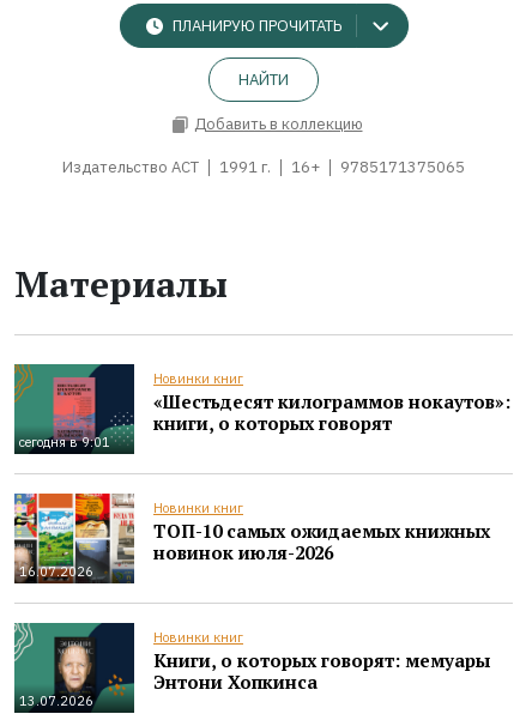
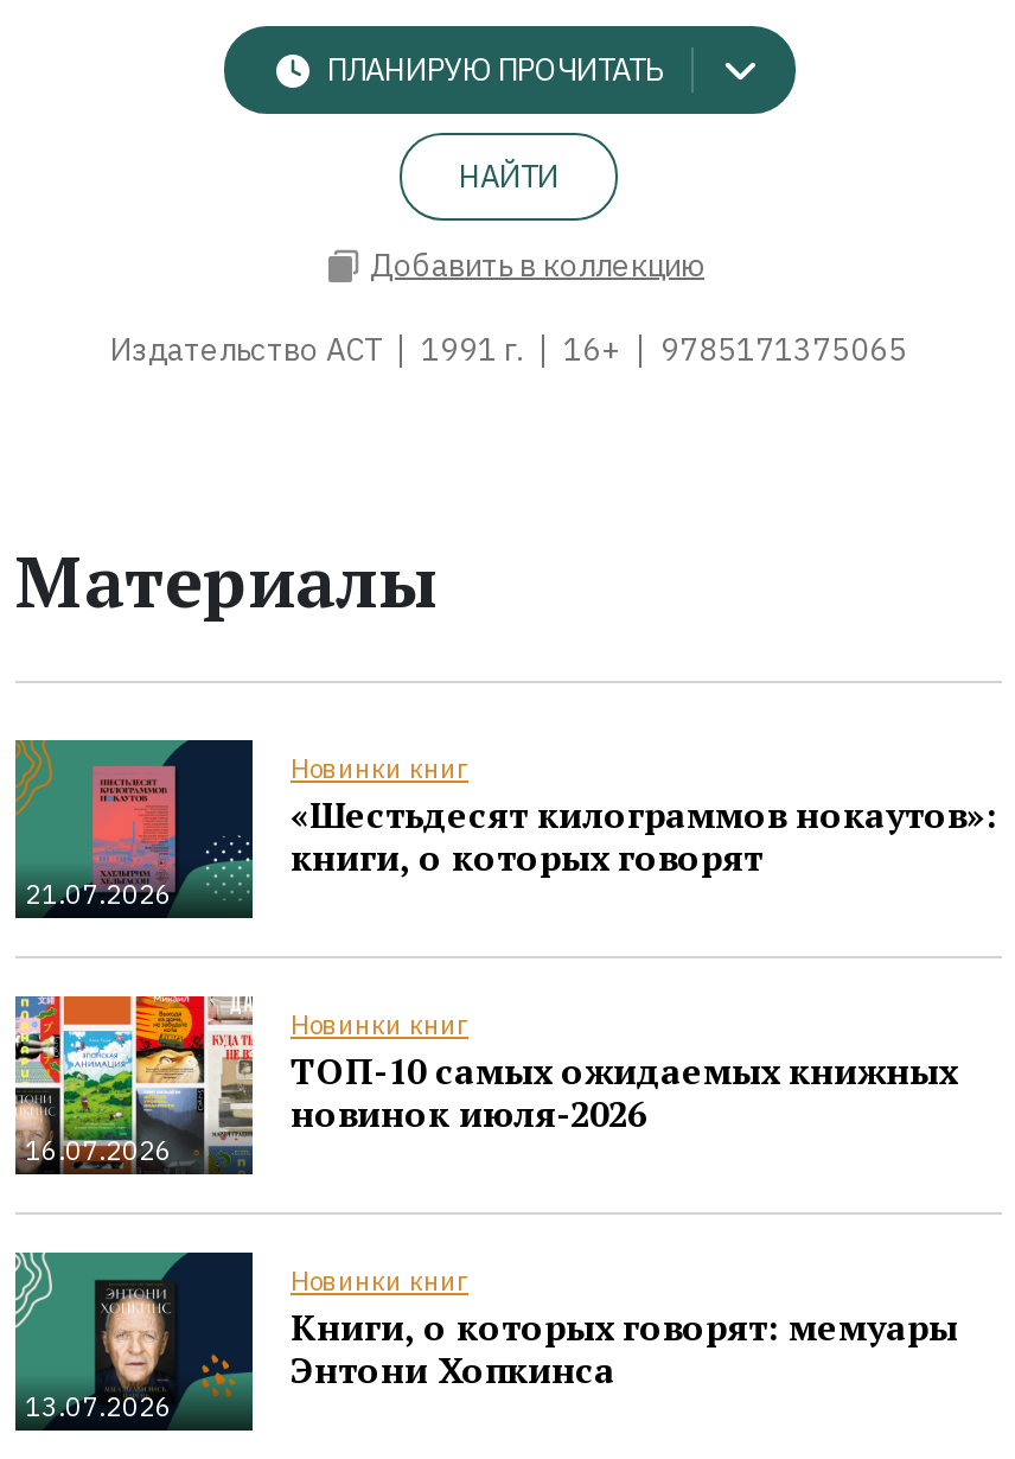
[19,433,110,450] сегодня в 9:01 -> [25,877,172,910] 21.07.2026

